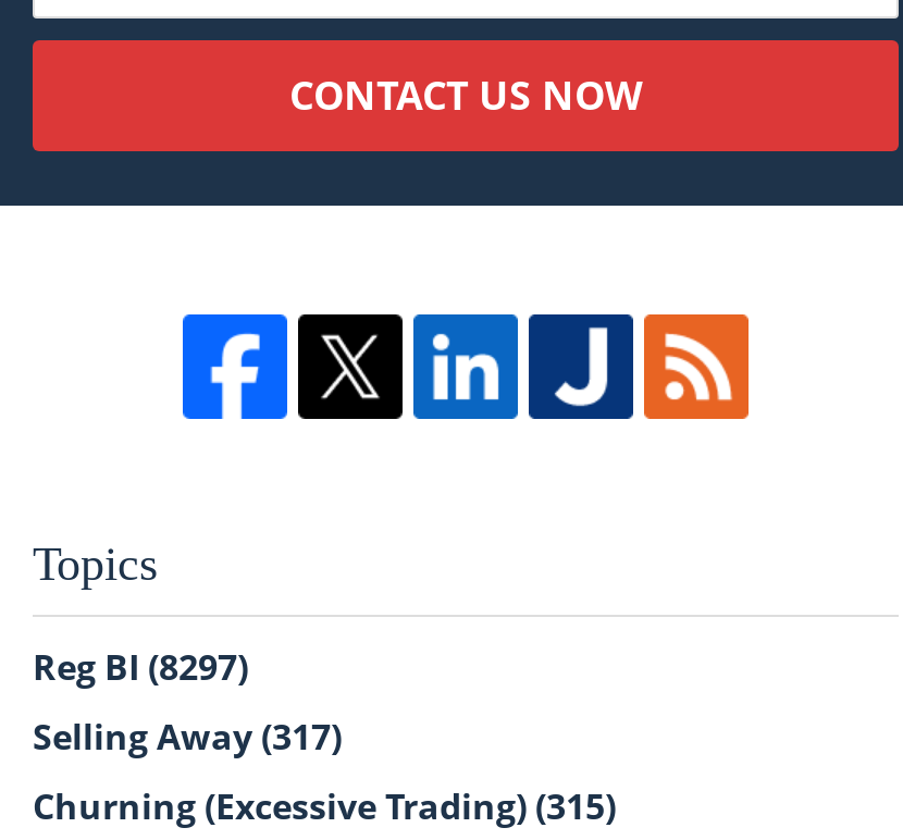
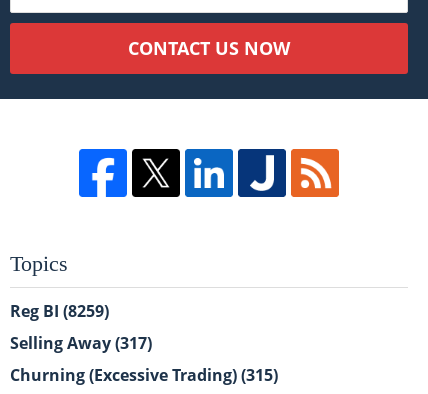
[33,643,248,691] Reg BI (8297) -> [10,300,109,322] Reg BI (8259)

